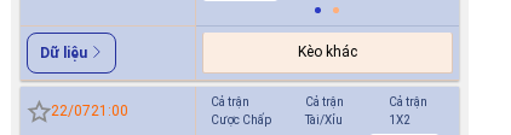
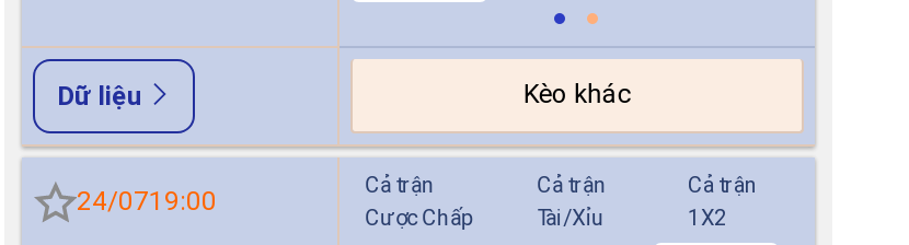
[51,102,128,119] 22/0721:00 -> [77,185,217,216] 24/0719:00

